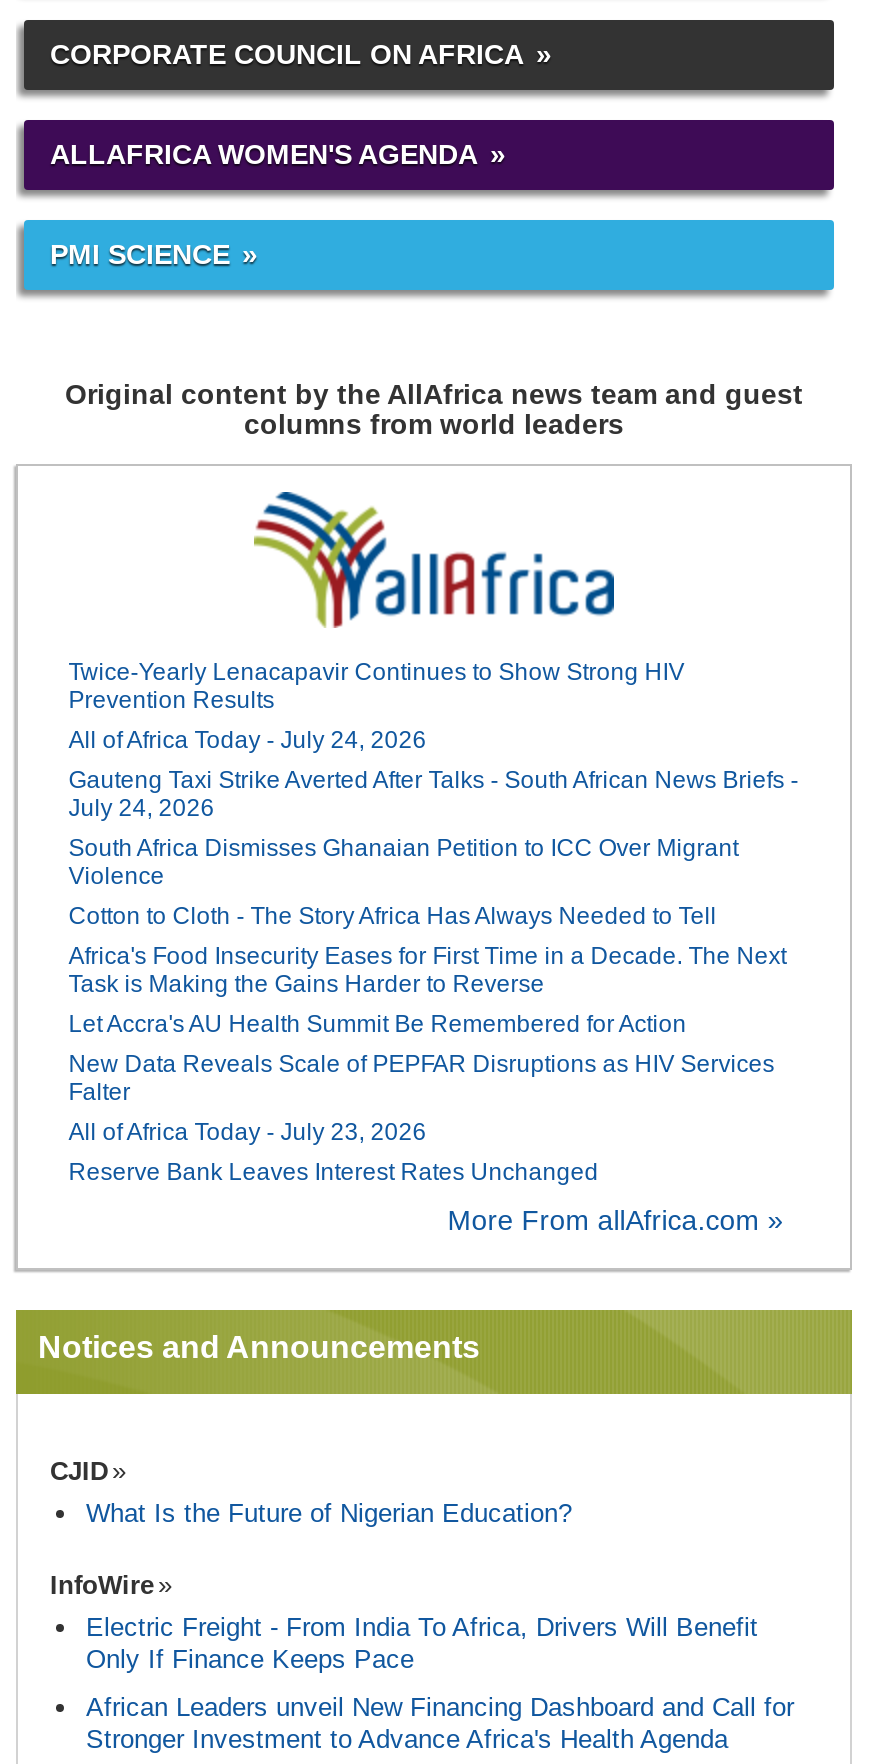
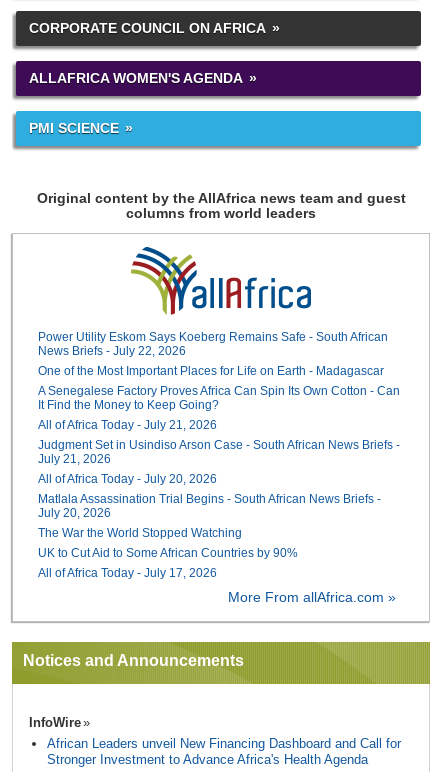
[69,659,799,1187] Twice-Yearly Lenacapavir Continues to Show Strong HIV | Prevention Results | All of Africa Today - July 24, 2026 | Gauteng Taxi Strike Averted After Talks - South African News Briefs - | July 24, 2026 | South Africa Dismisses Ghanaian Petition to ICC Over Migrant | Violence | Cotton to Cloth - The Story Africa Has Always Needed to Tell | Africa's Food Insecurity Eases for First Time in a Decade. The Next | Task is Making the Gains Harder to Reverse | Let Accra's AU Health Summit Be Remembered for Action | New Data Reveals Scale of PEPFAR Disruptions as HIV Services | Falter | All of Africa Today - July 23, 2026 | Reserve Bank Leaves Interest Rates Unchanged -> [38,329,400,579] Power Utility Eskom Says Koeberg Remains Safe - South African | News Briefs - July 22, 2026 | One of the Most Important Places for Life on Earth - Madagascar | A Senegalese Factory Proves Africa Can Spin Its Own Cotton - Can | It Find the Money to Keep Going? | All of Africa Today - July 21, 2026 | Judgment Set in Usindiso Arson Case - South African News Briefs - | July 21, 2026 | All of Africa Today - July 20, 2026 | Matlala Assassination Trial Begins - South African News Briefs - | July 20, 2026 | The War the World Stopped Watching | UK to Cut Aid to Some African Countries by 90% | All of Africa Today - July 17, 2026
[50,1457,572,1529] CJID | What Is the Future of Nigerian Education? -> none
[86,1613,758,1675] Electric Freight - From India To Africa, Drivers Will Benefit | Only If Finance Keeps Pace -> none

